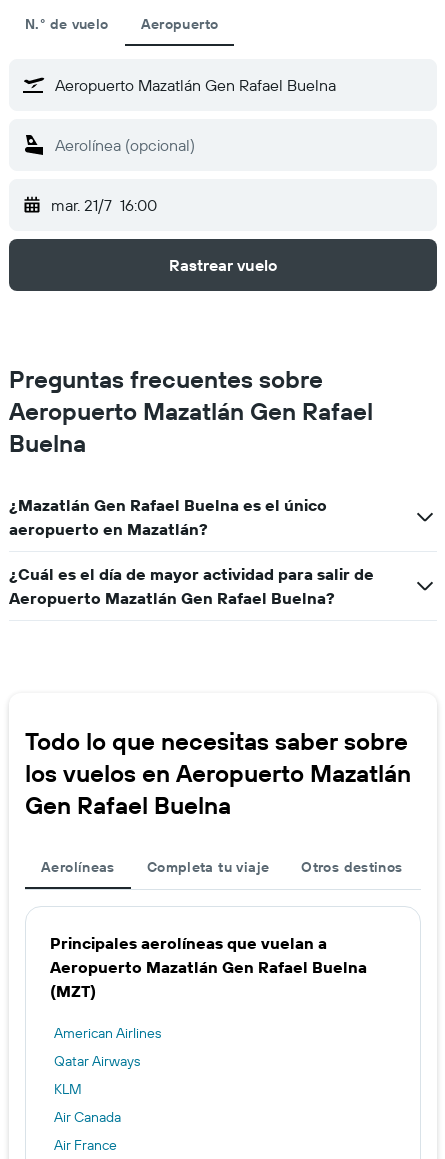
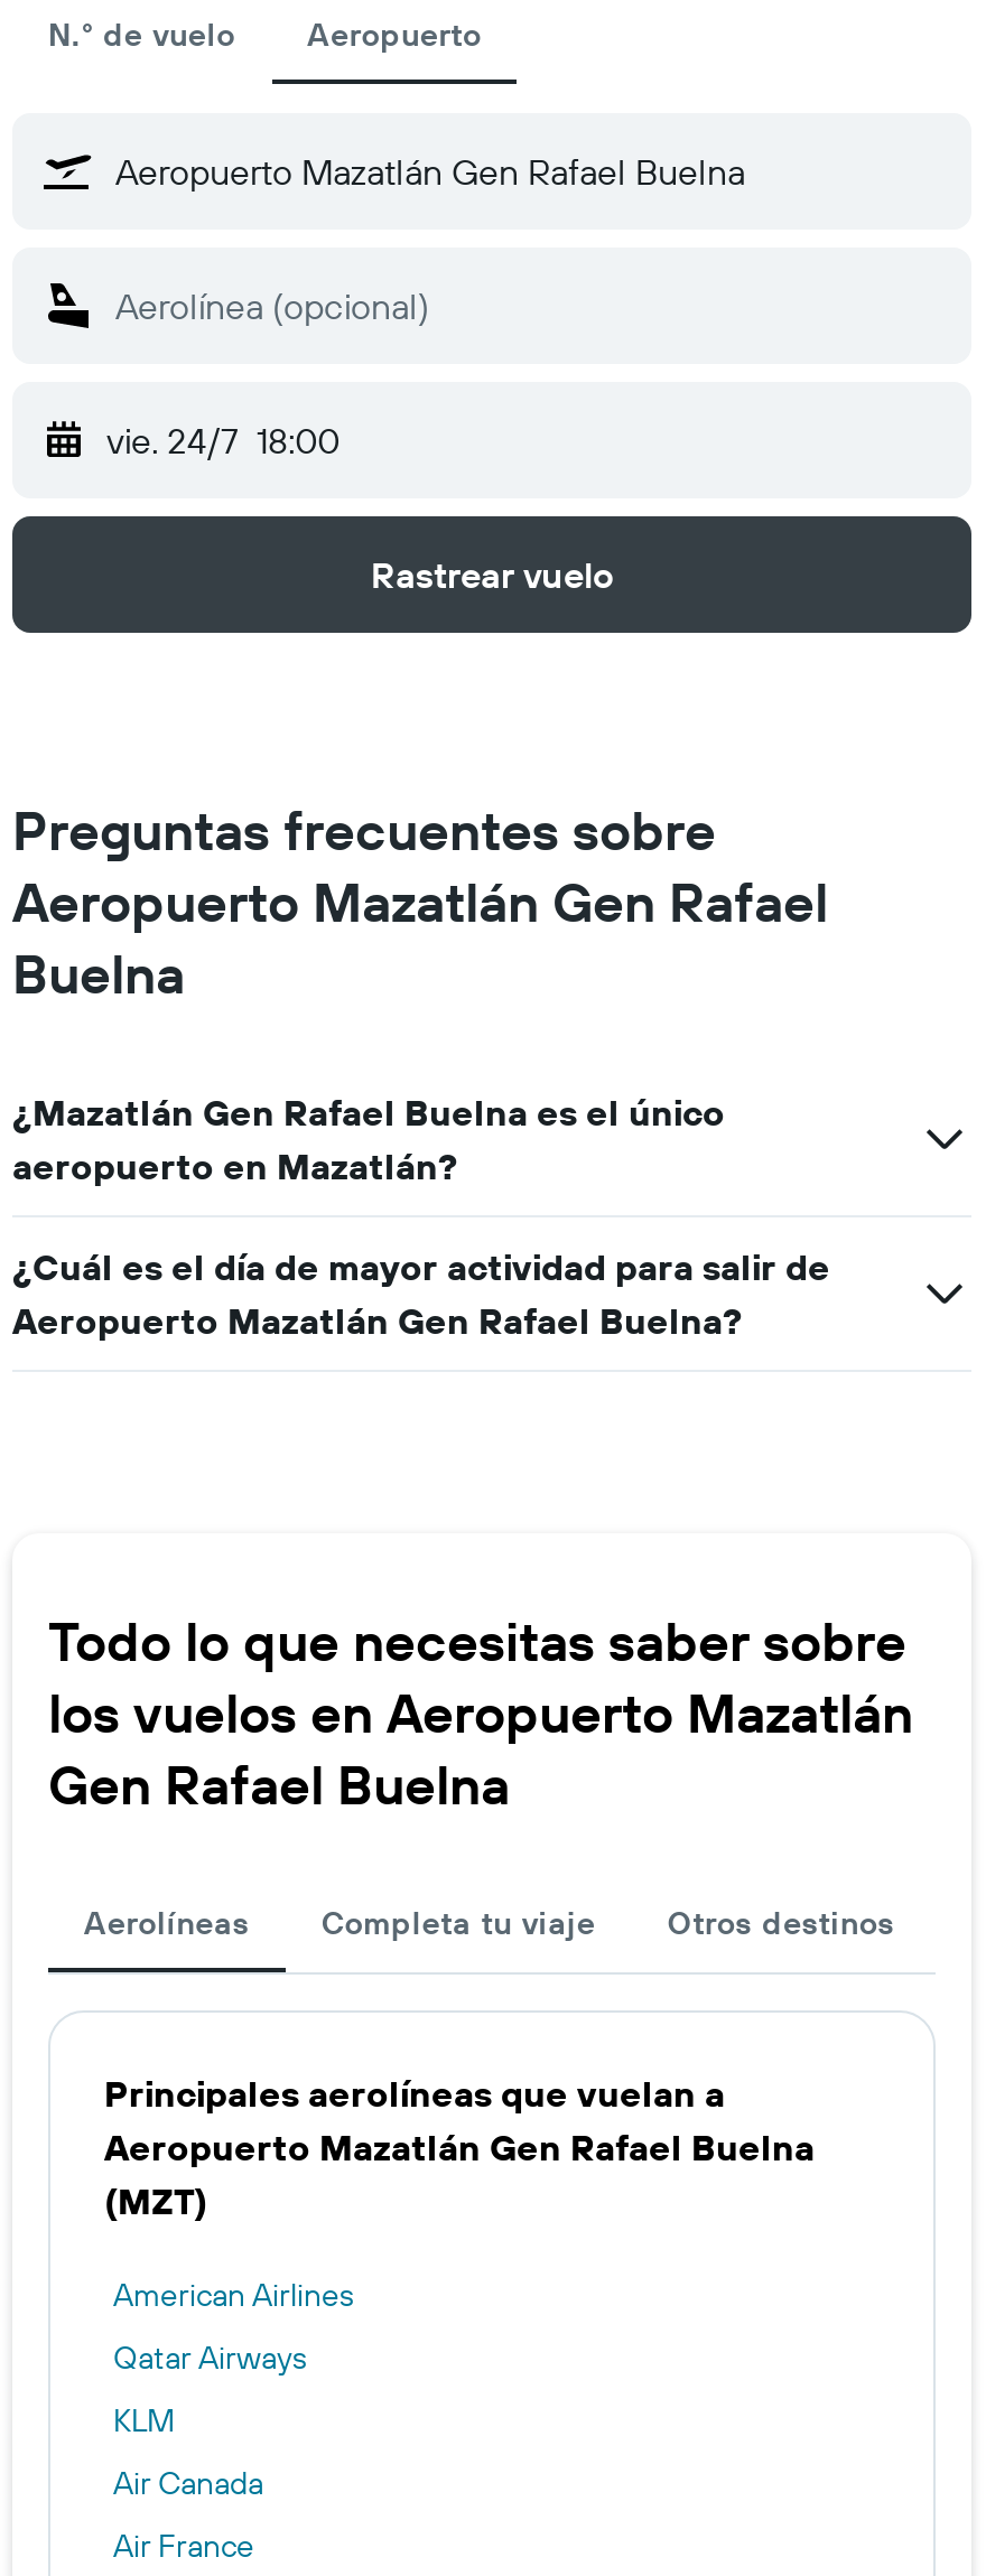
[51,195,157,215] mar. 21/7 16:00 -> [106,418,339,463] vie. 24/7 18:00

